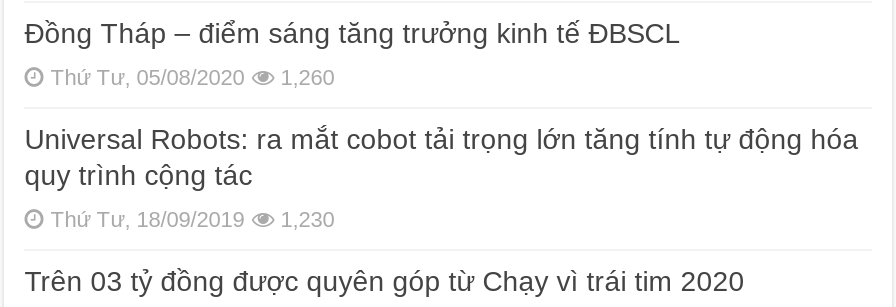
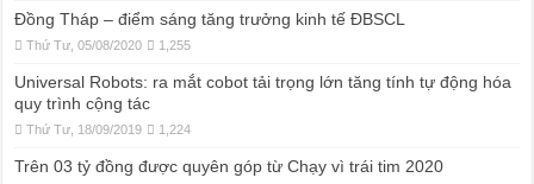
[50,65,334,89] Thứ Tư, 05/08/2020 1,260 -> [26,38,191,53] Thứ Tư, 05/08/2020 1,255
[50,207,334,231] Thứ Tư, 18/09/2019 1,230 -> [26,123,191,137] Thứ Tư, 18/09/2019 1,224

